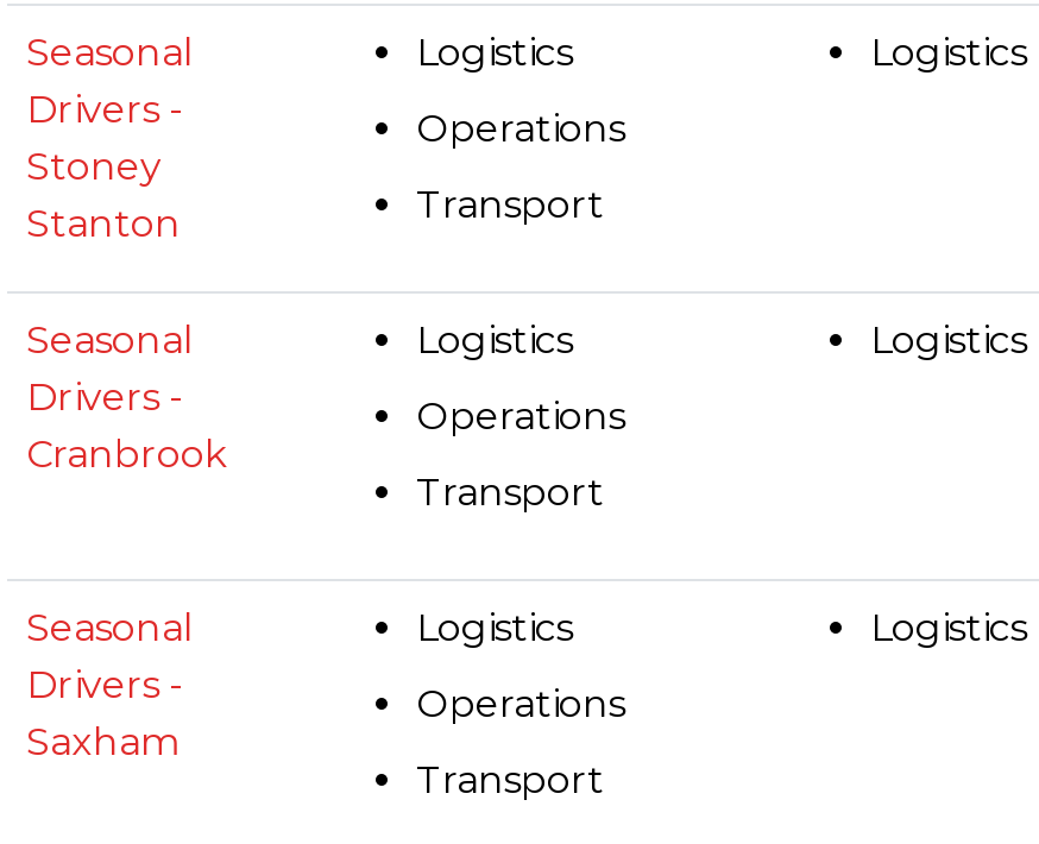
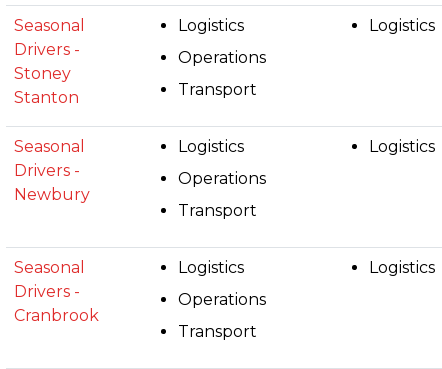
moved [26,430,228,475] -> [14,305,99,324]: Cranbrook
none -> [14,184,90,203] Newbury
[26,718,178,763] Saxham -> none

